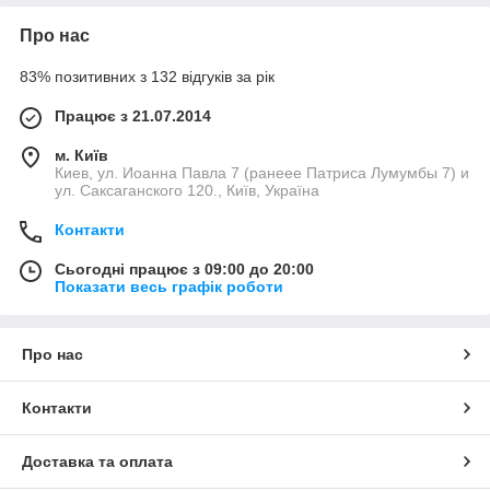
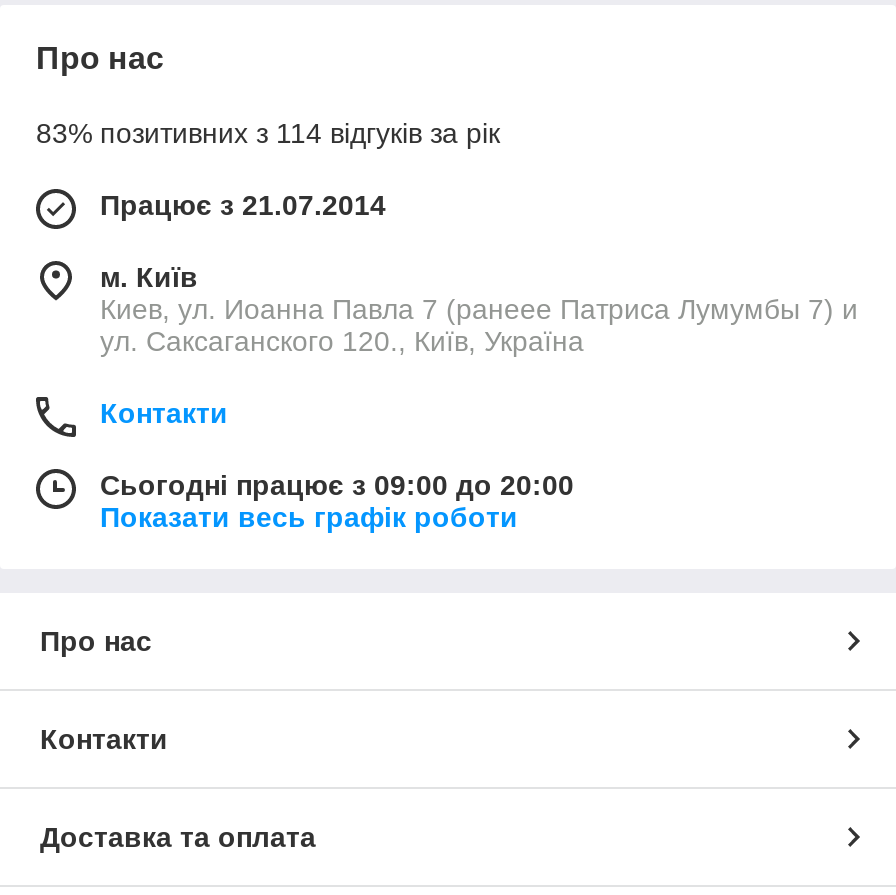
[20,68,275,85] 83% позитивних з 132 відгуків за рік -> [36,117,500,149] 83% позитивних з 114 відгуків за рік

